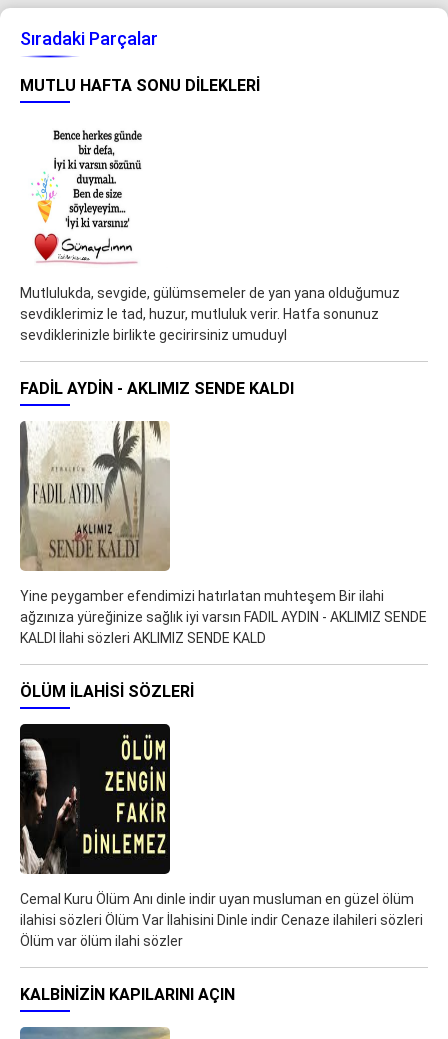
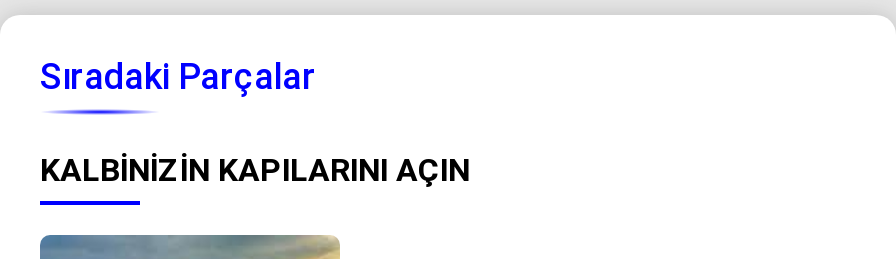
[20,76,260,95] MUTLU HAFTA SONU DILEKLERI -> none
[20,130,400,398] [image] | Mutlulukda, sevgide, gülümsemeler de yan yana olduğumuz | sevdiklerimiz le tad, huzur, mutluluk verir. Hatfa sonunuz | sevdiklerinizle birlikte gecirirsiniz umuduyl | FADIL AYDIN - AKLIMIZ SENDE KALDI -> none
[20,421,427,701] [image] | Yine peygamber efendimizi hatırlatan muhteşem Bir ilahi | ağzınıza yüreğinize sağlık iyi varsın FADIL AYDIN - AKLIMIZ SENDE | KALDI İlahi sözleri AKLIMIZ SENDE KALD | ÖLÜM ILAHISI SÖZLERI -> none
[19,723,423,949] [image] | Cemal Kuru Ölüm Anı dinle indir uyan musluman en güzel ölüm | ilahisi sözleri Ölüm Var İlahisini Dinle indir Cenaze ilahileri sözleri | Ölüm var ölüm ilahi sözler -> none

